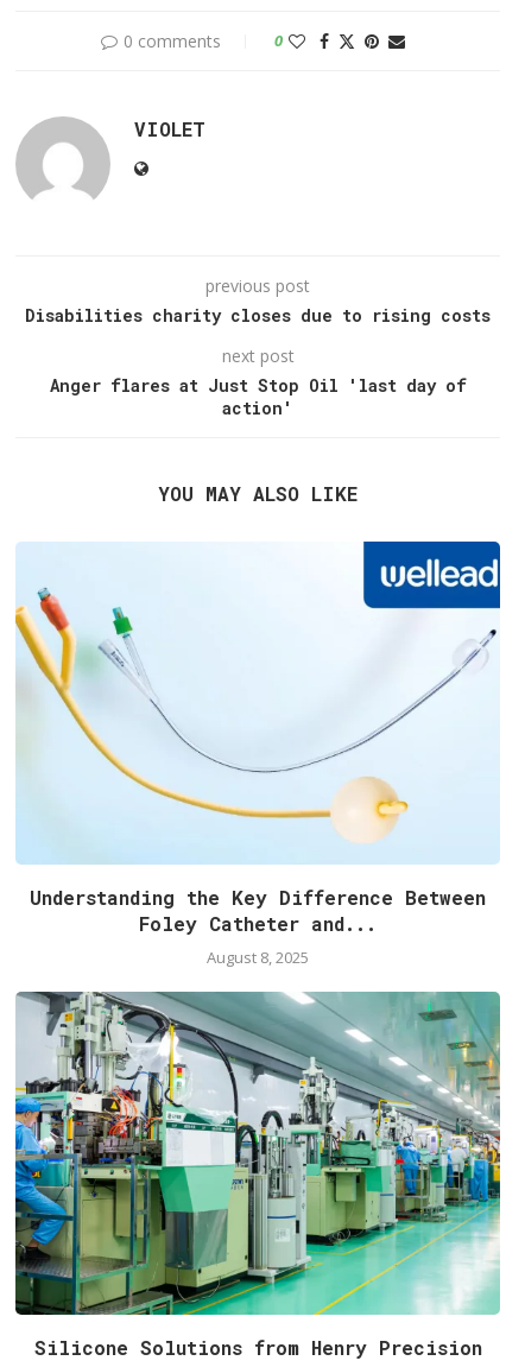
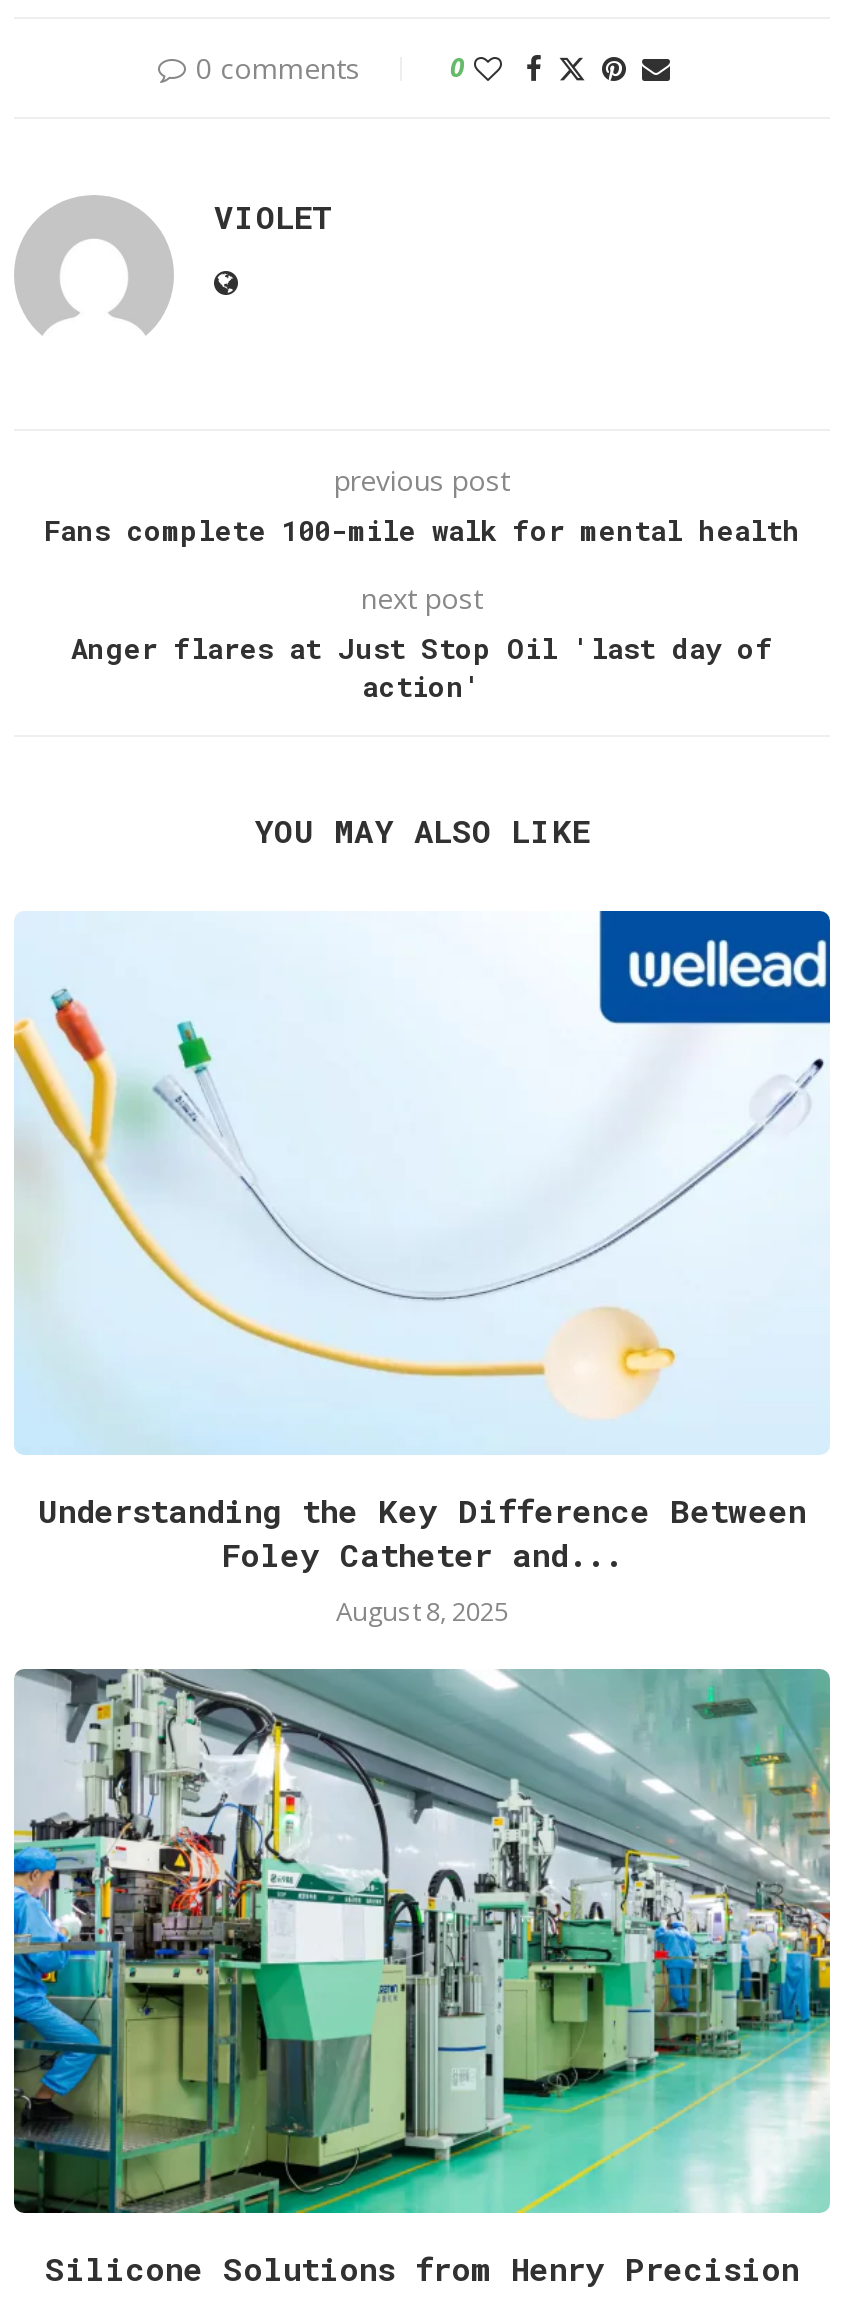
[25,305,491,327] Disabilities charity closes due to rising costs -> [44,512,800,550] Fans complete 100-mile walk for mental health

